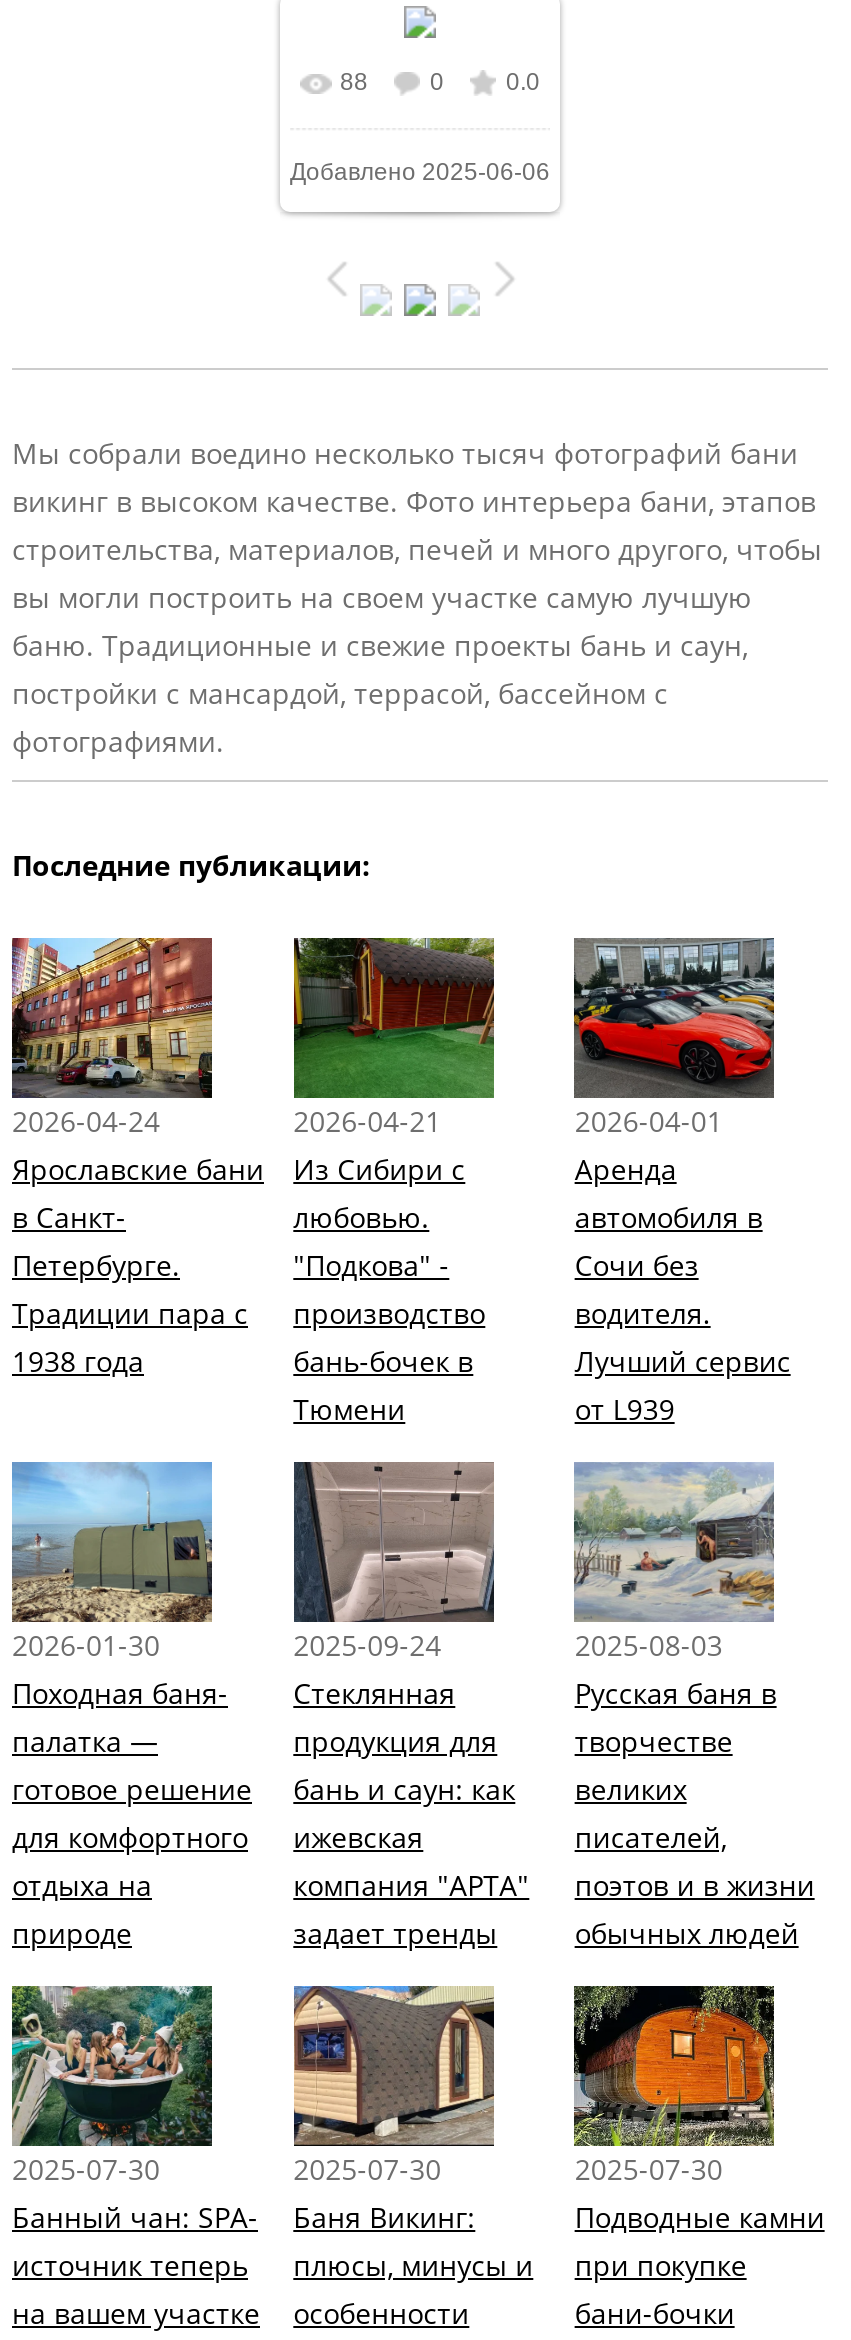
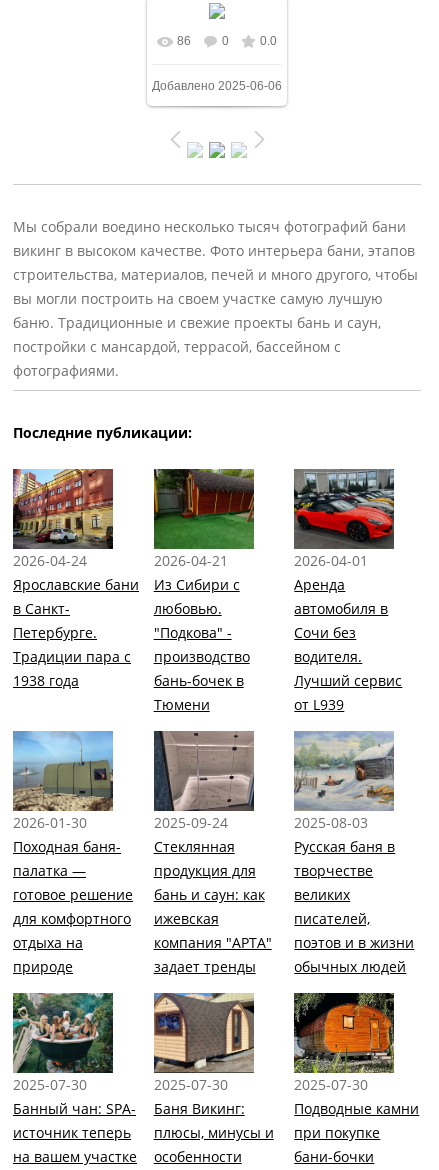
[340,68,368,96] 88 -> [177,34,191,48] 86

